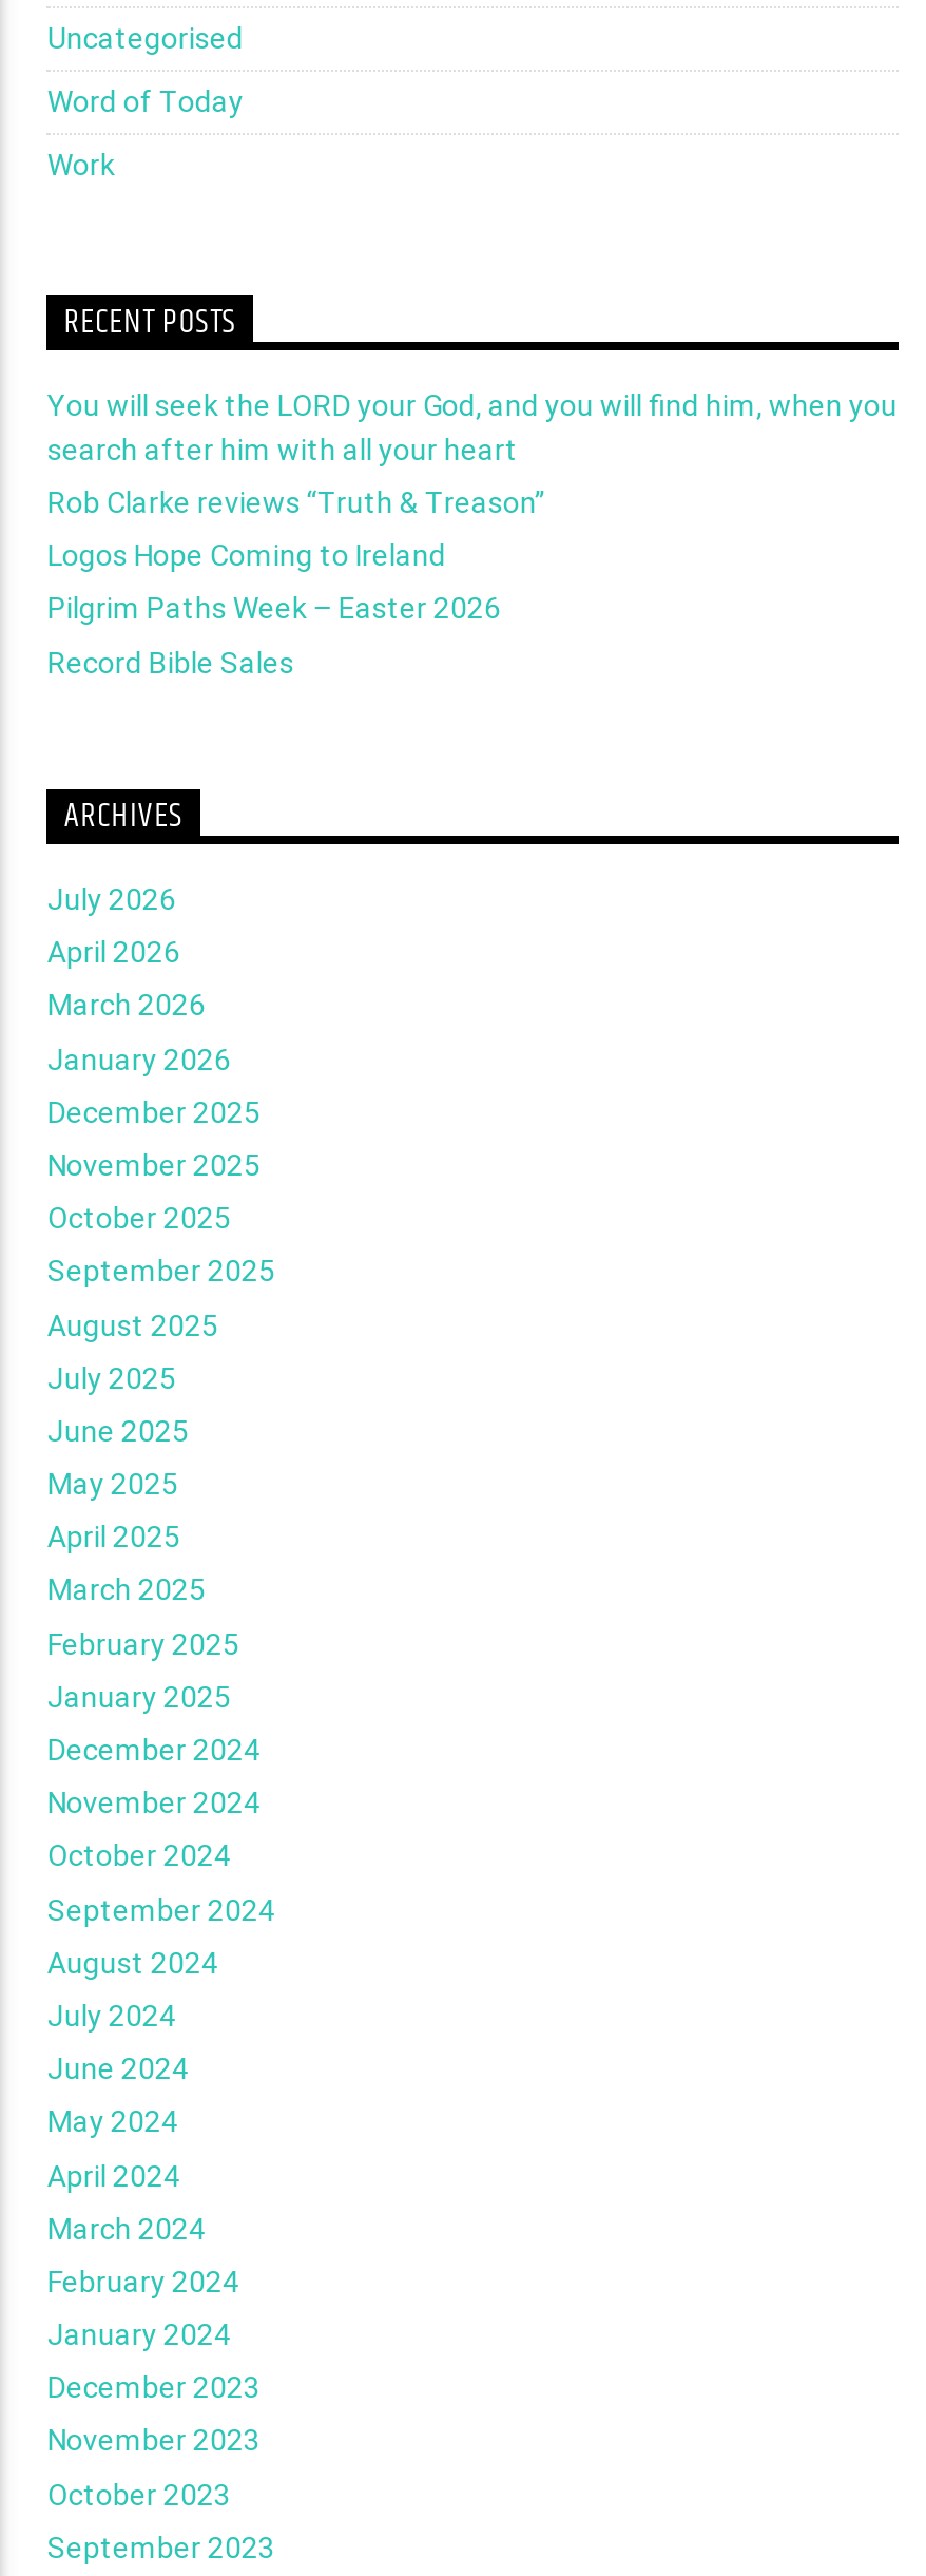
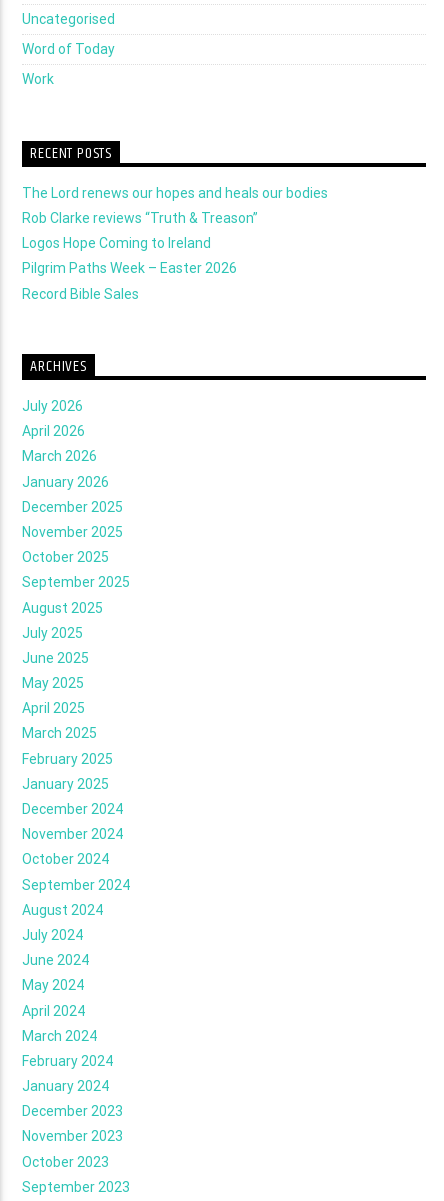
[47,388,897,466] You will seek the LORD your God, and you will find him, when you | search after him with all your heart -> [22,185,328,201] The Lord renews our hopes and heals our bodies

